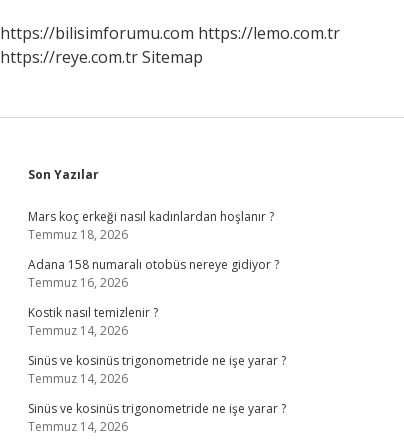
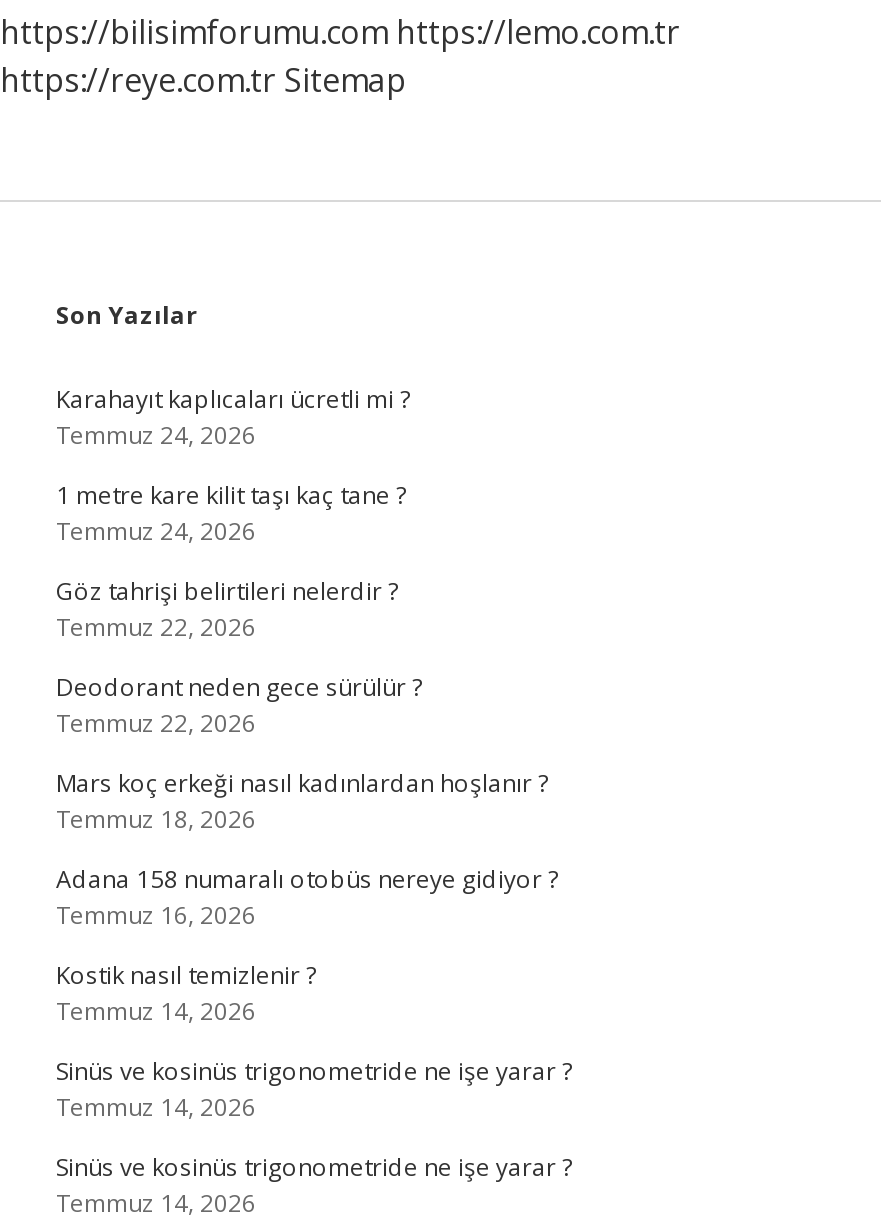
none -> [56,382,422,740] Karahayıt kaplıcaları ücretli mi ? | Temmuz 24, 2026 | 1 metre kare kilit taşı kaç tane ? | Temmuz 24, 2026 | Göz tahrişi belirtileri nelerdir ? | Temmuz 22, 2026 | Deodorant neden gece sürülür ? | Temmuz 22, 2026

